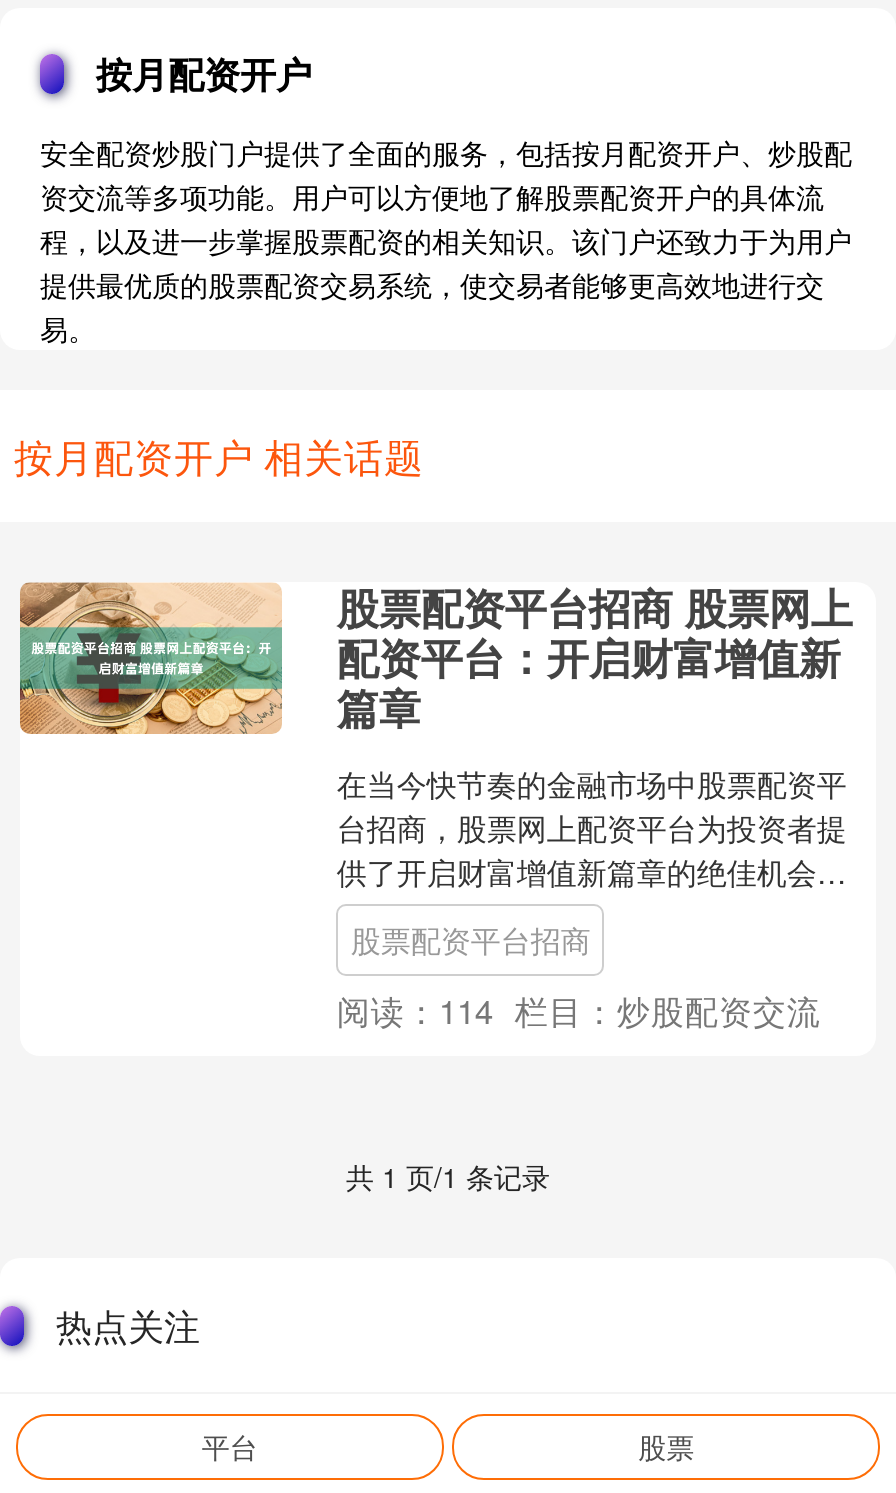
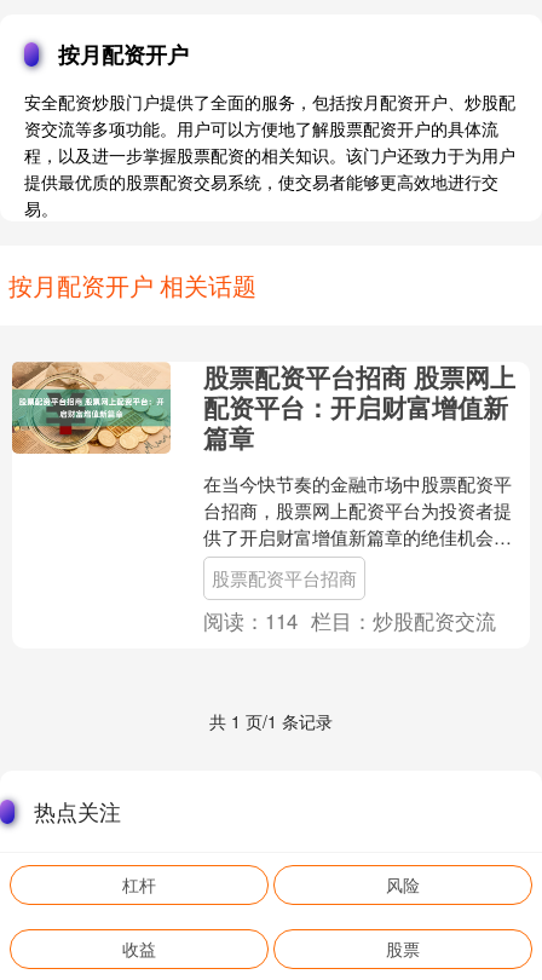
[202,1426,258,1466] 平台 -> [122,872,420,961] 杠杆 | 风险 | 收益

